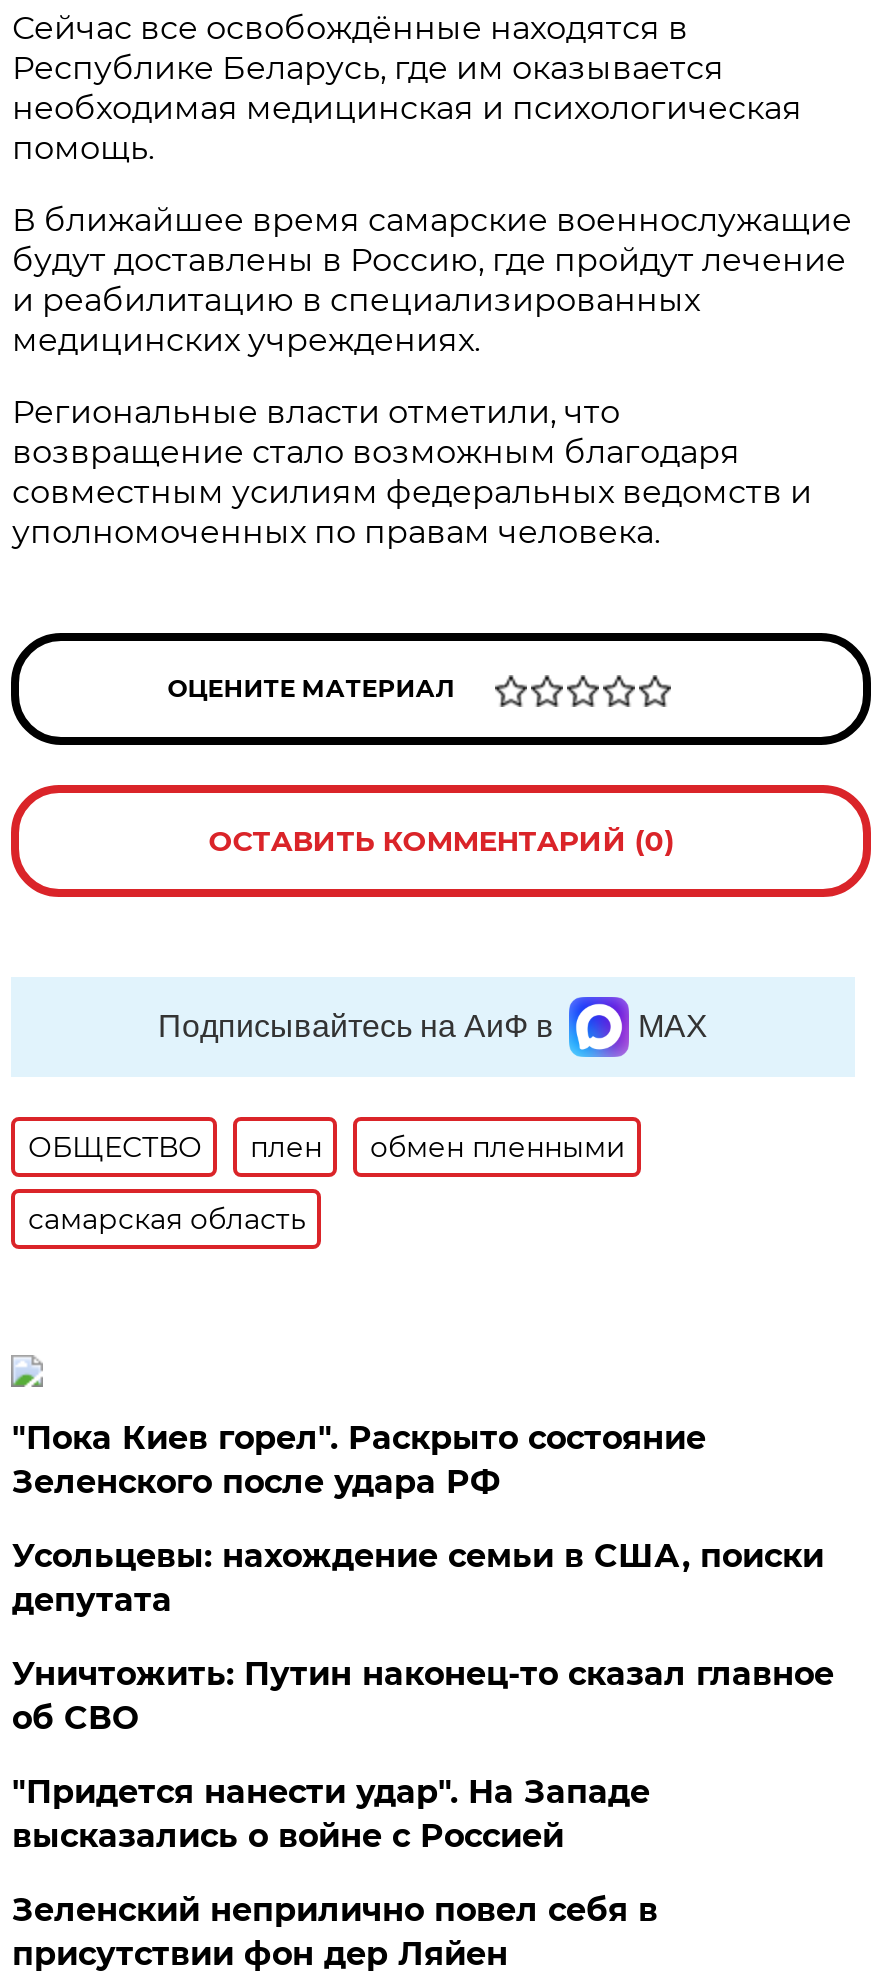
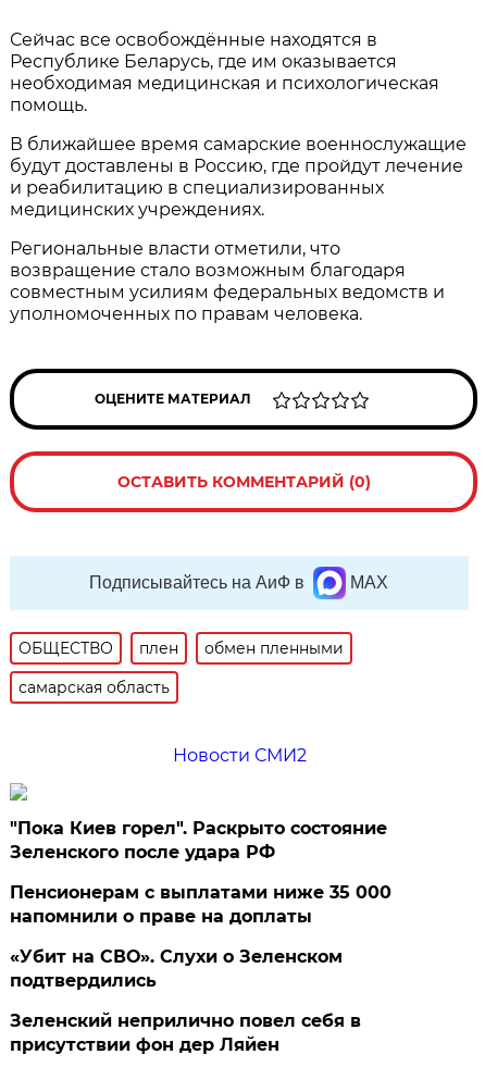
none -> [173,745,306,766] Новости СМИ2
moved [12,1419,706,1501] -> [10,818,388,863]: "Пока Киев горел". Раскрыто состояние | Зеленского после удара РФ
[12,1537,834,1855] Усольцевы: нахождение семьи в США, поиски | депутата | Уничтожить: Путин наконец-то сказал главное | об СВО | "Придется нанести удар". На Западе | высказались о войне с Россией -> [10,882,392,991] Пенсионерам с выплатами ниже 35 000 | напомнили о праве на доплаты | «Убит на СВО». Слухи о Зеленском | подтвердились

